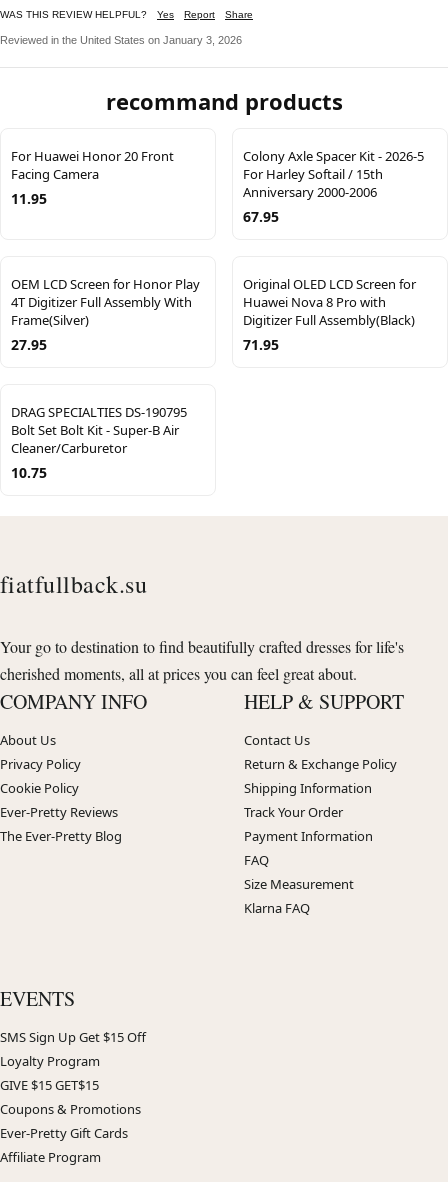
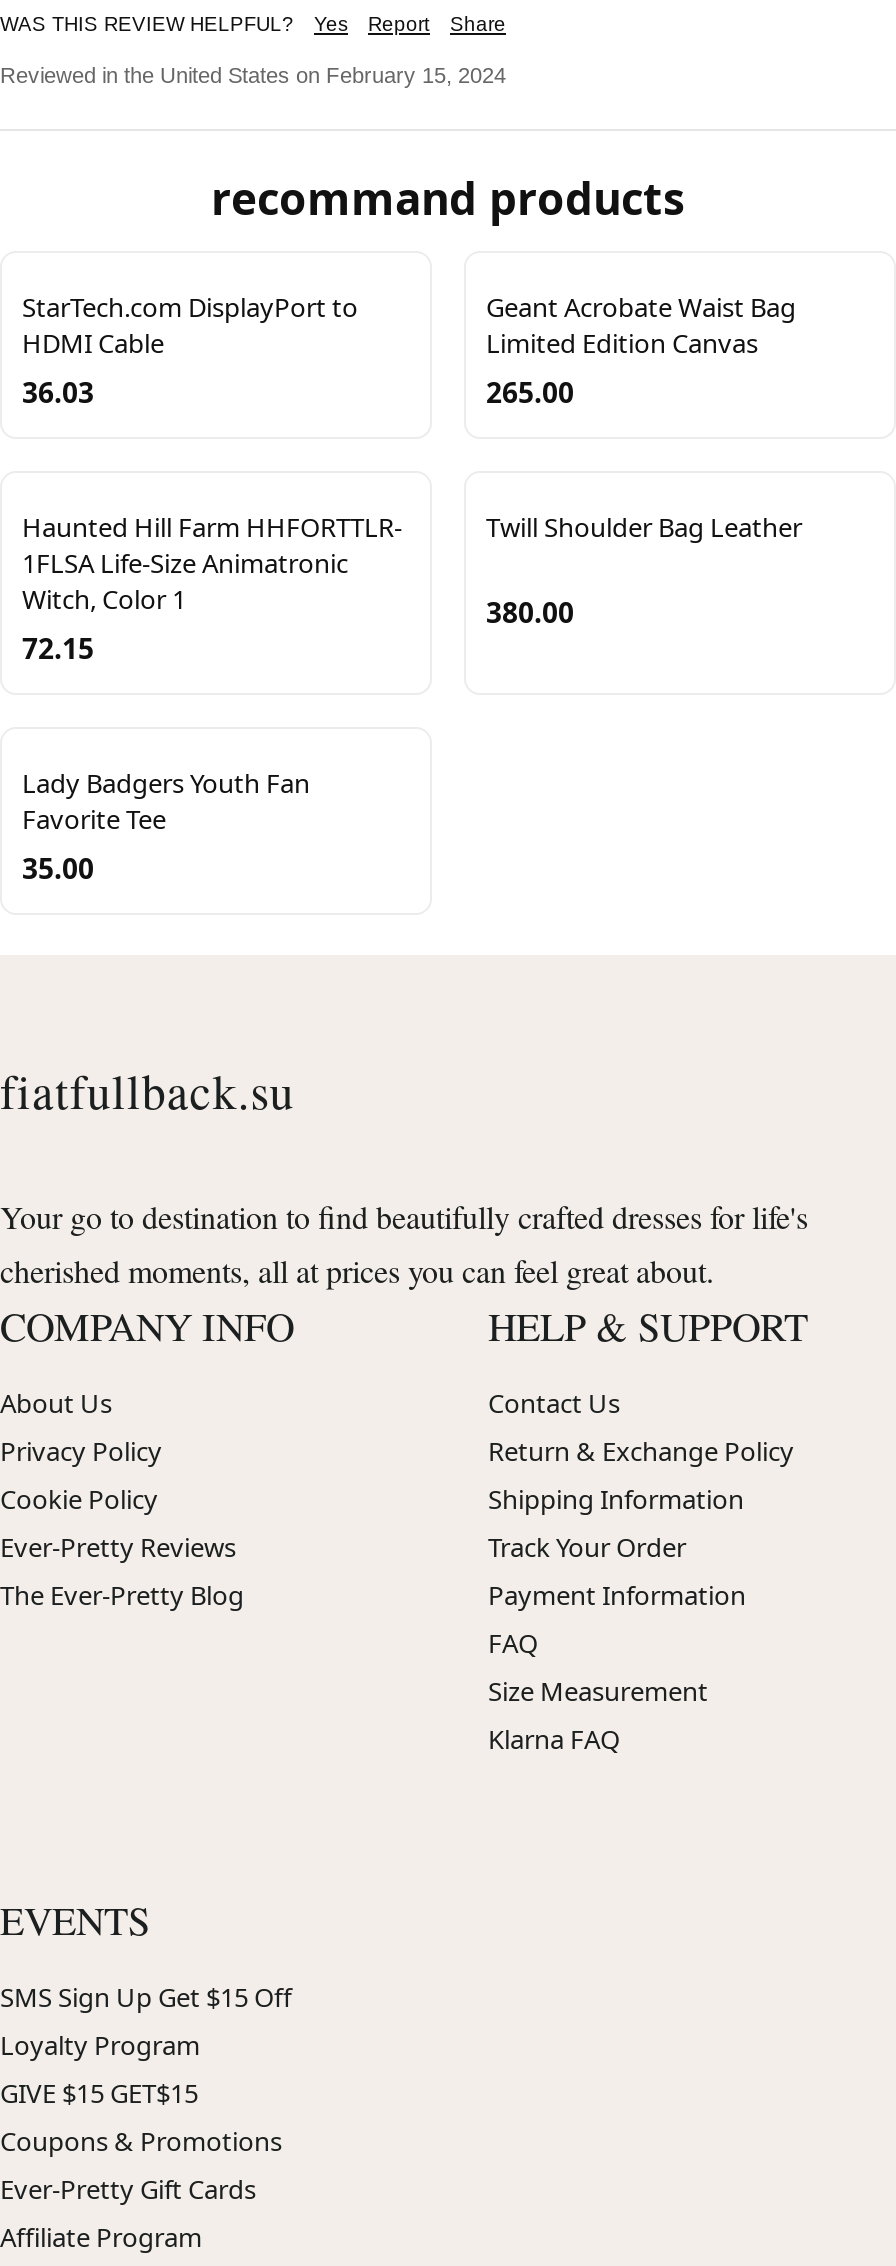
[0,34,242,46] Reviewed in the United States on January 3, 2026 -> [0,63,506,87] Reviewed in the United States on February 15, 2024
[11,147,174,208] For Huawei Honor 20 Front | Facing Camera | 11.95 -> [22,289,358,411] StarTech.com DisplayPort to | HDMI Cable | 36.03
[243,147,424,226] Colony Axle Spacer Kit - 2026-5 | For Harley Softail / 15th | Anniversary 2000-2006 | 67.95 -> [486,289,796,411] Geant Acrobate Waist Bag | Limited Edition Canvas | 265.00
[11,275,200,354] OEM LCD Screen for Honor Play | 4T Digitizer Full Assembly With | Frame(Silver) | 27.95 -> [22,509,402,667] Haunted Hill Farm HHFORTTLR- | 1FLSA Life-Size Animatronic | Witch, Color 1 | 72.15
[243,275,416,354] Original OLED LCD Screen for | Huawei Nova 8 Pro with | Digitizer Full Assembly(Black) | 71.95 -> [486,509,802,631] Twill Shoulder Bag Leather | 380.00
[11,403,187,482] DRAG SPECIALTIES DS-190795 | Bolt Set Bolt Kit - Super-B Air | Cleaner/Carburetor | 10.75 -> [22,765,310,887] Lady Badgers Youth Fan | Favorite Tee | 35.00

